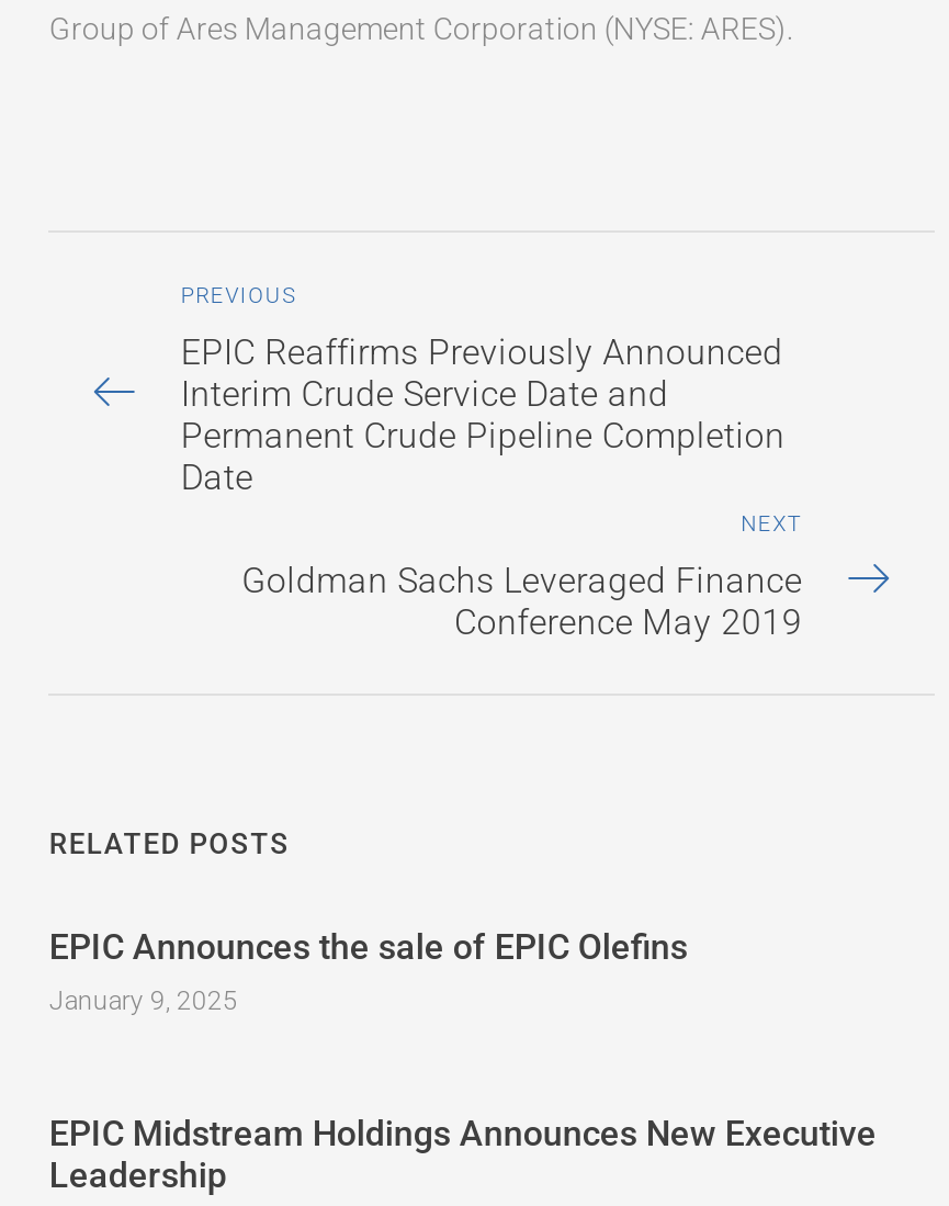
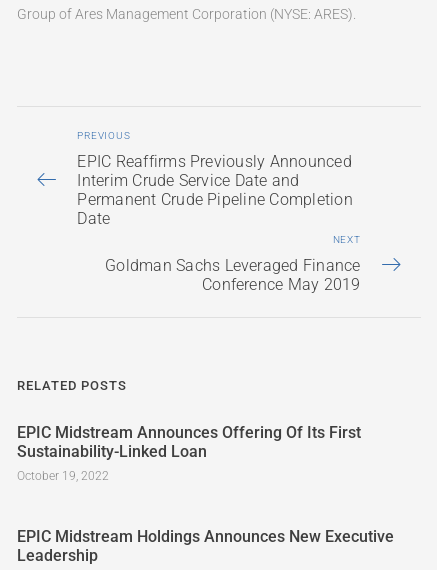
[49,926,688,1016] EPIC Announces the sale of EPIC Olefins | January 9, 2025 -> [17,423,361,483] EPIC Midstream Announces Offering Of Its First | Sustainability-Linked Loan | October 19, 2022

